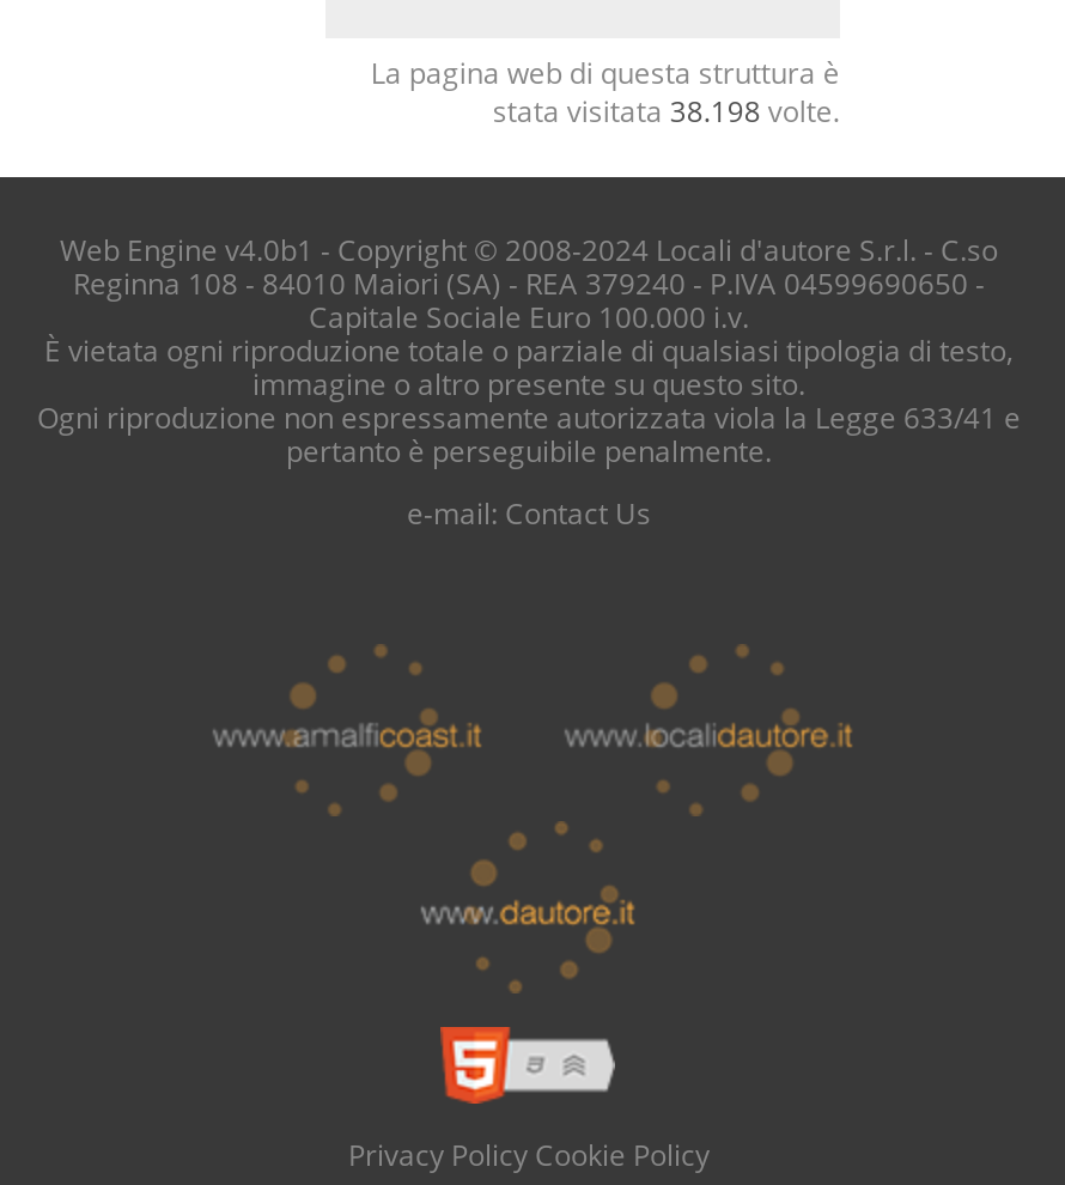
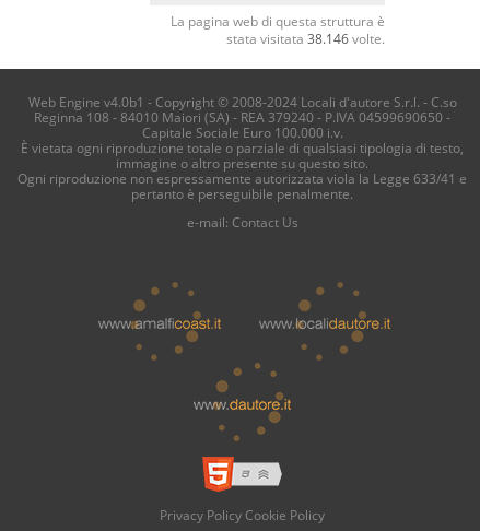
[493,90,840,129] stata visitata 38.198 volte. -> [226,29,385,47] stata visitata 38.146 volte.

